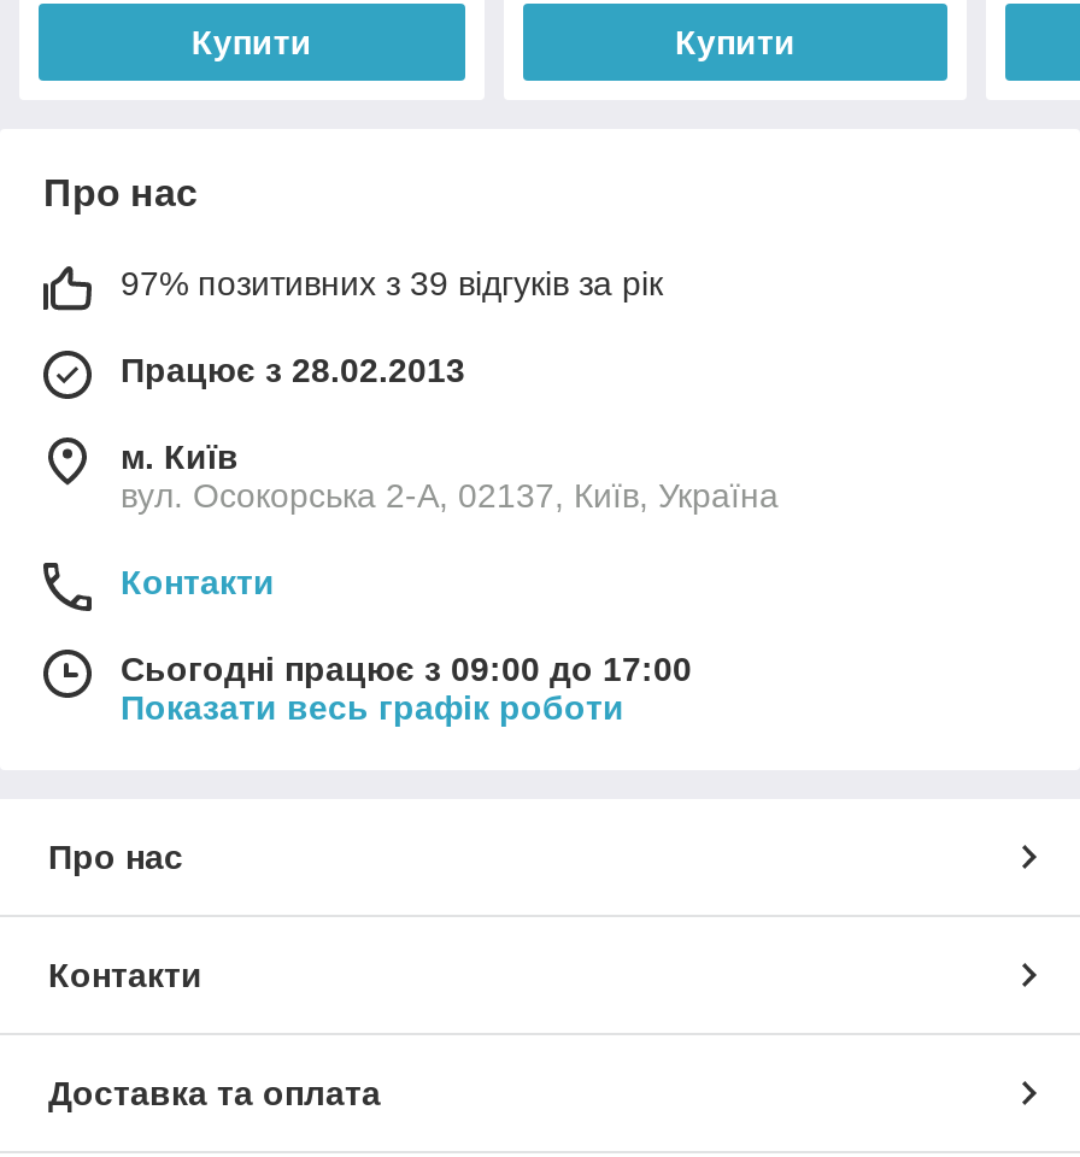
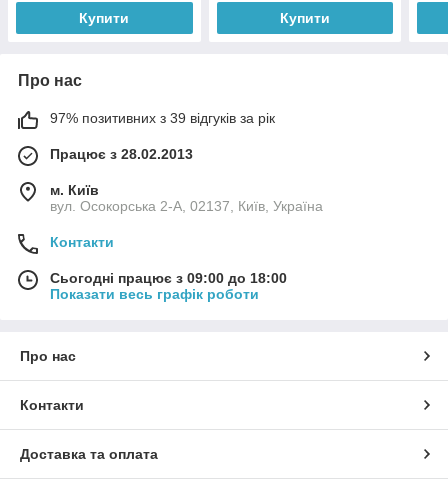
[121,651,692,689] Сьогодні працює з 09:00 до 17:00 -> [50,270,287,286] Сьогодні працює з 09:00 до 18:00

